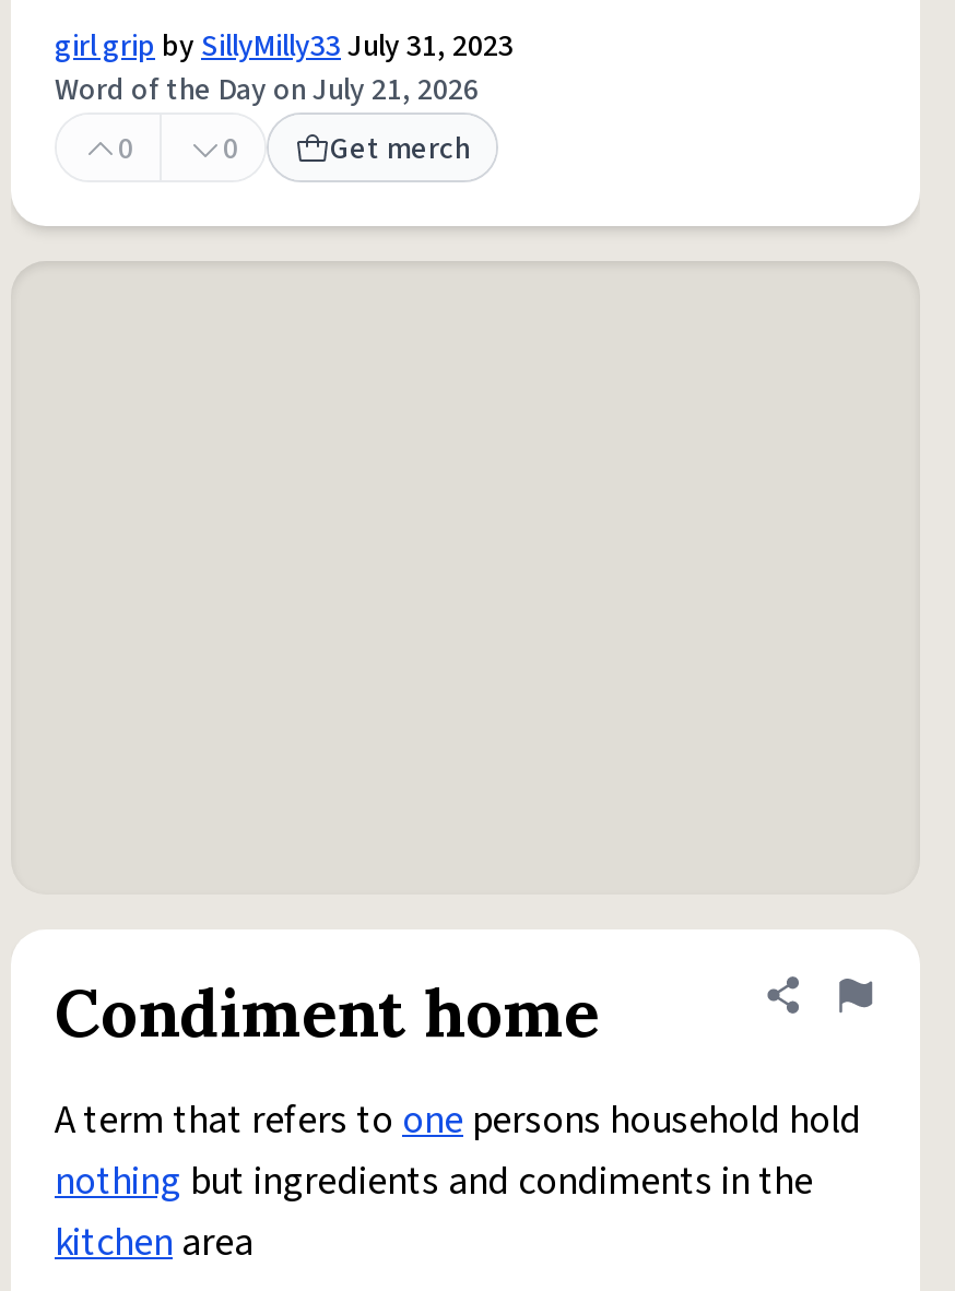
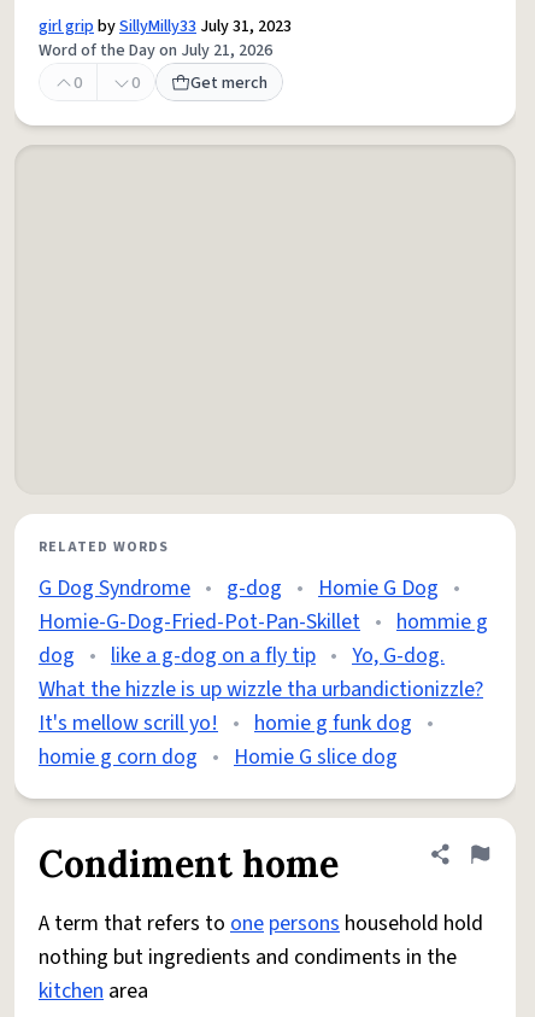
none -> [39,537,488,772] RELATED WORDS | G Dog Syndrome • g-dog • Homie G Dog • | Homie-G-Dog-Fried-Pot-Pan-Skillet • hommie g | dog • like a g-dog on a fly tip • Yo, G-dog. | What the hizzle is up wizzle tha urbandictionizzle? | It's mellow scrill yo! • homie g funk dog • | homie g corn dog • Homie G slice dog

